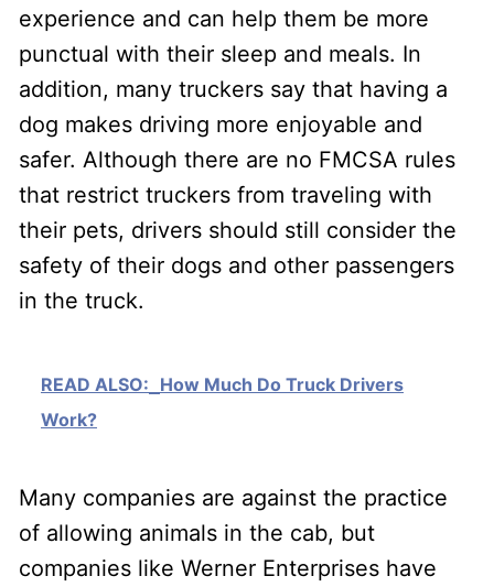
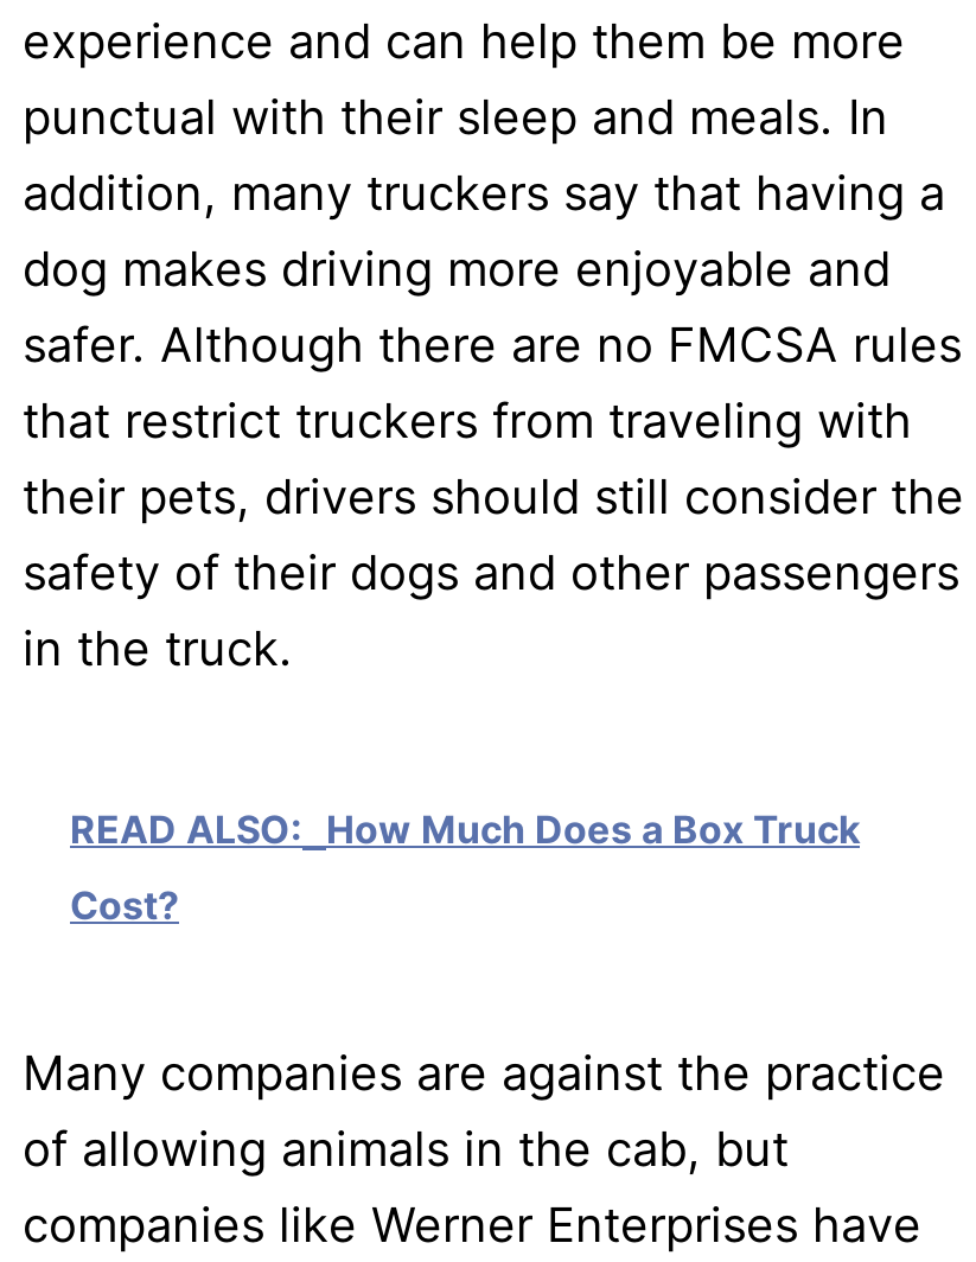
[41,374,404,396] READ ALSO: How Much Do Truck Drivers -> [70,804,860,851] READ ALSO: How Much Does a Box Truck
[41,409,97,431] Work? -> [70,880,179,927] Cost?

